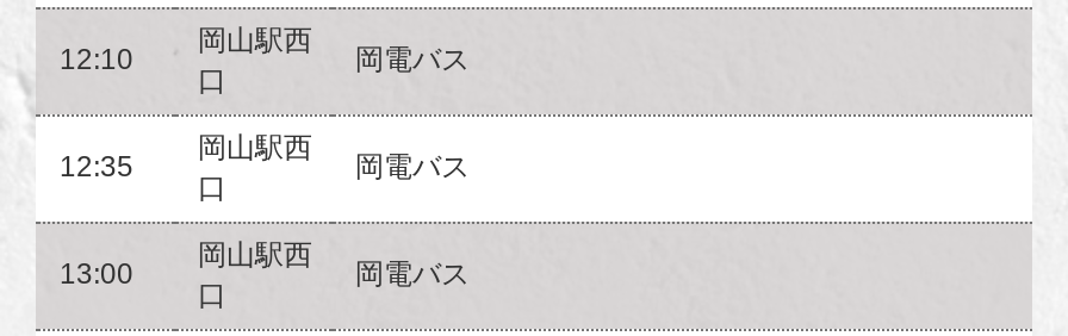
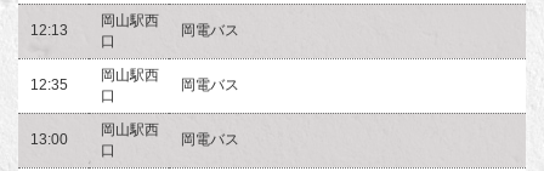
[60,43,133,76] 12:10 -> [30,22,68,39] 12:13

